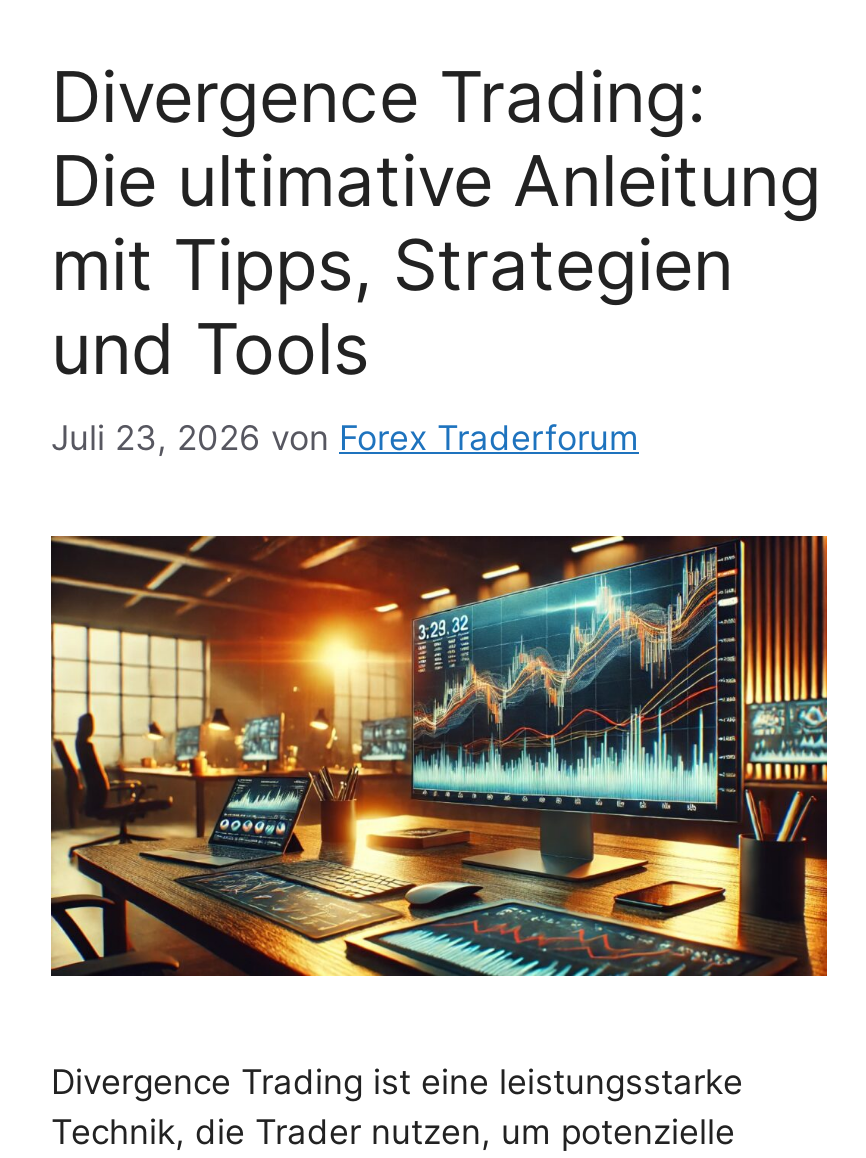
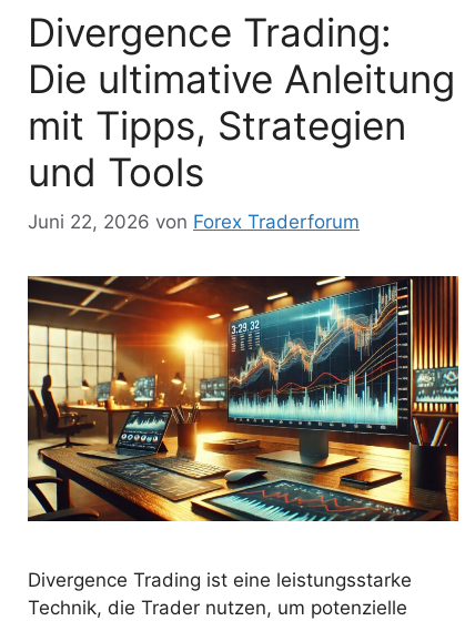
[51,418,639,458] Juli 23, 2026 von Forex Traderforum -> [28,210,360,233] Juni 22, 2026 von Forex Traderforum

